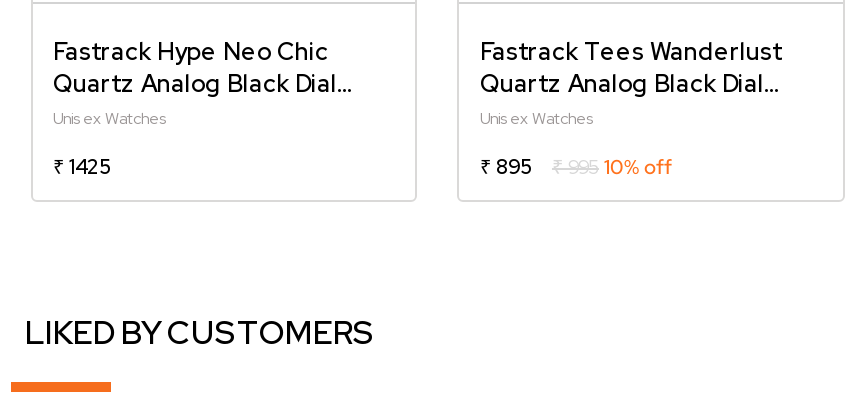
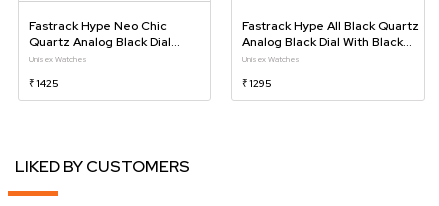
[480,36,782,100] Fastrack Tees Wanderlust | Quartz Analog Black Dial -> [242,18,419,50] Fastrack Hype All Black Quartz | Analog Black Dial With Black
[480,154,672,180] ₹ 895 | ₹ 995 10% off -> [242,77,271,90] ₹ 1295

